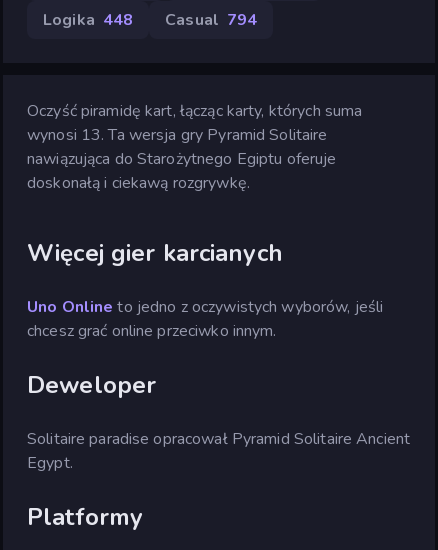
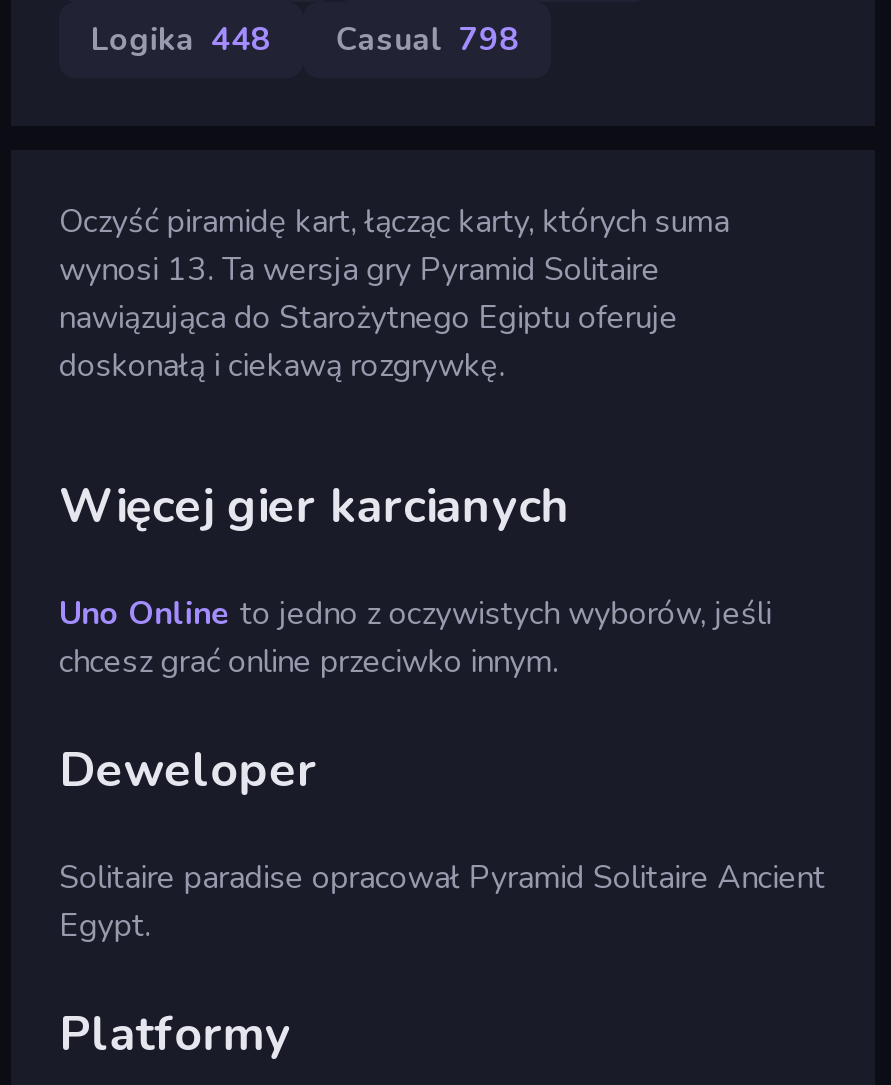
[43,9,257,31] Logika 448 Casual 794 -> [91,18,520,62] Logika 448 Casual 798

